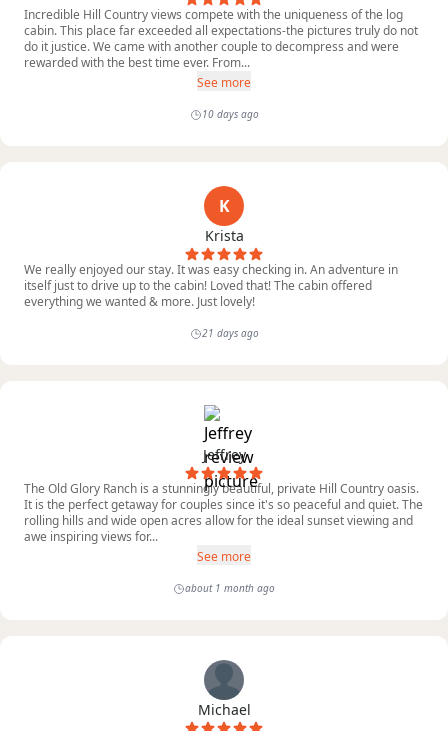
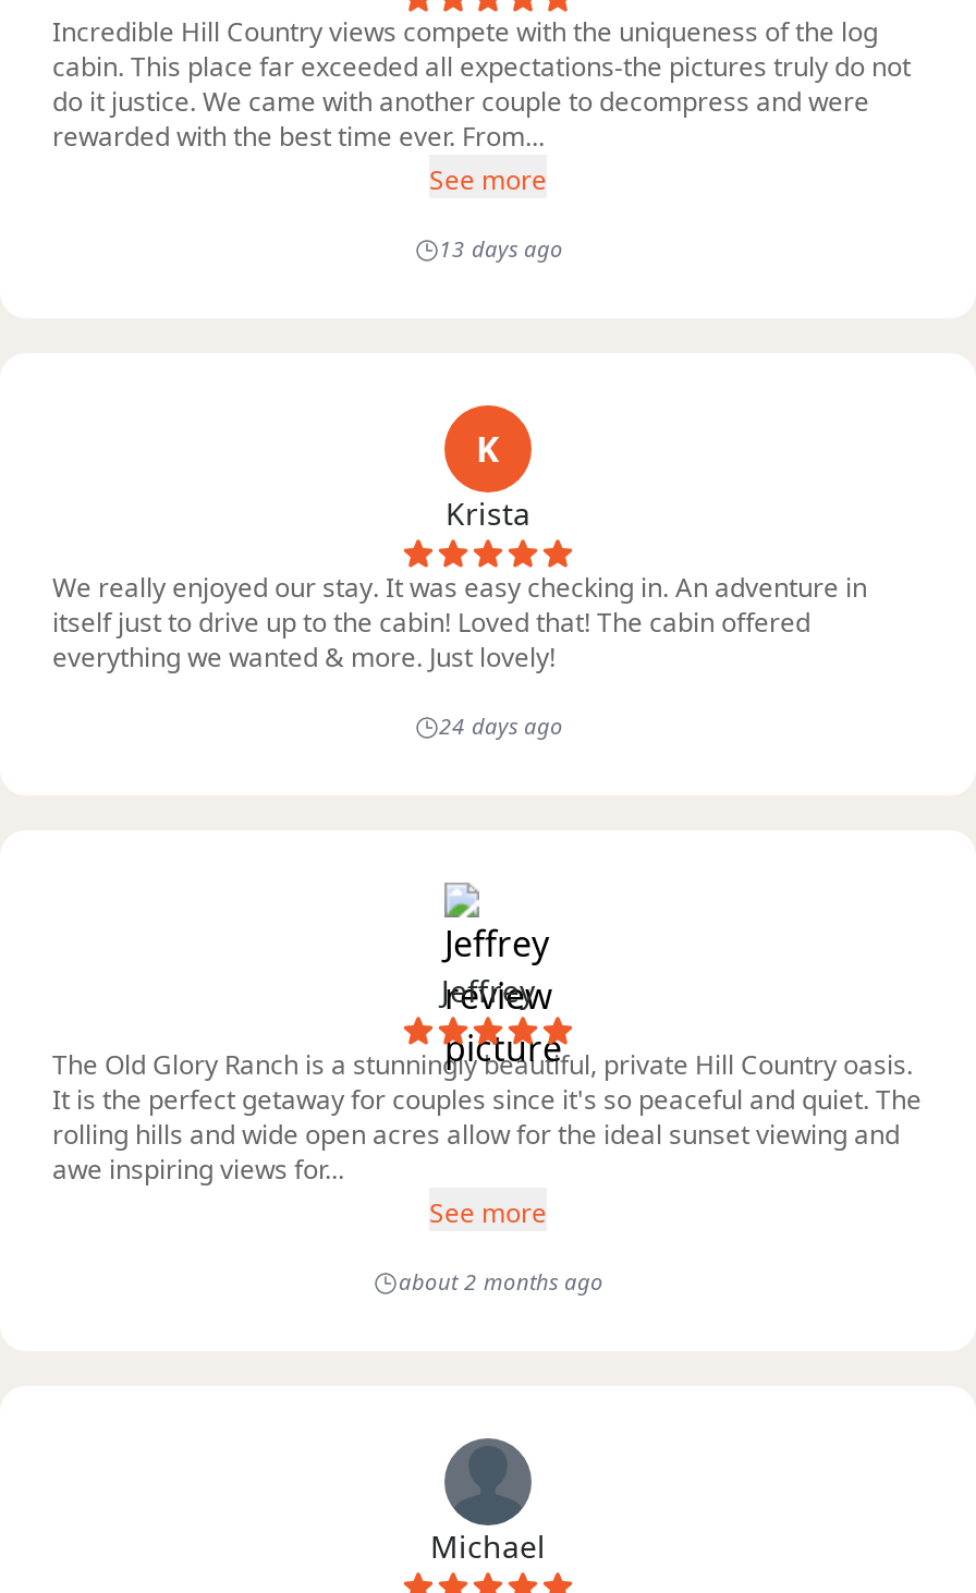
[201,107,258,121] 10 days ago -> [439,233,563,264] 13 days ago
[201,326,258,340] 21 days ago -> [439,710,563,741] 24 days ago
[185,581,275,595] about 1 month ago -> [399,1266,603,1297] about 2 months ago

